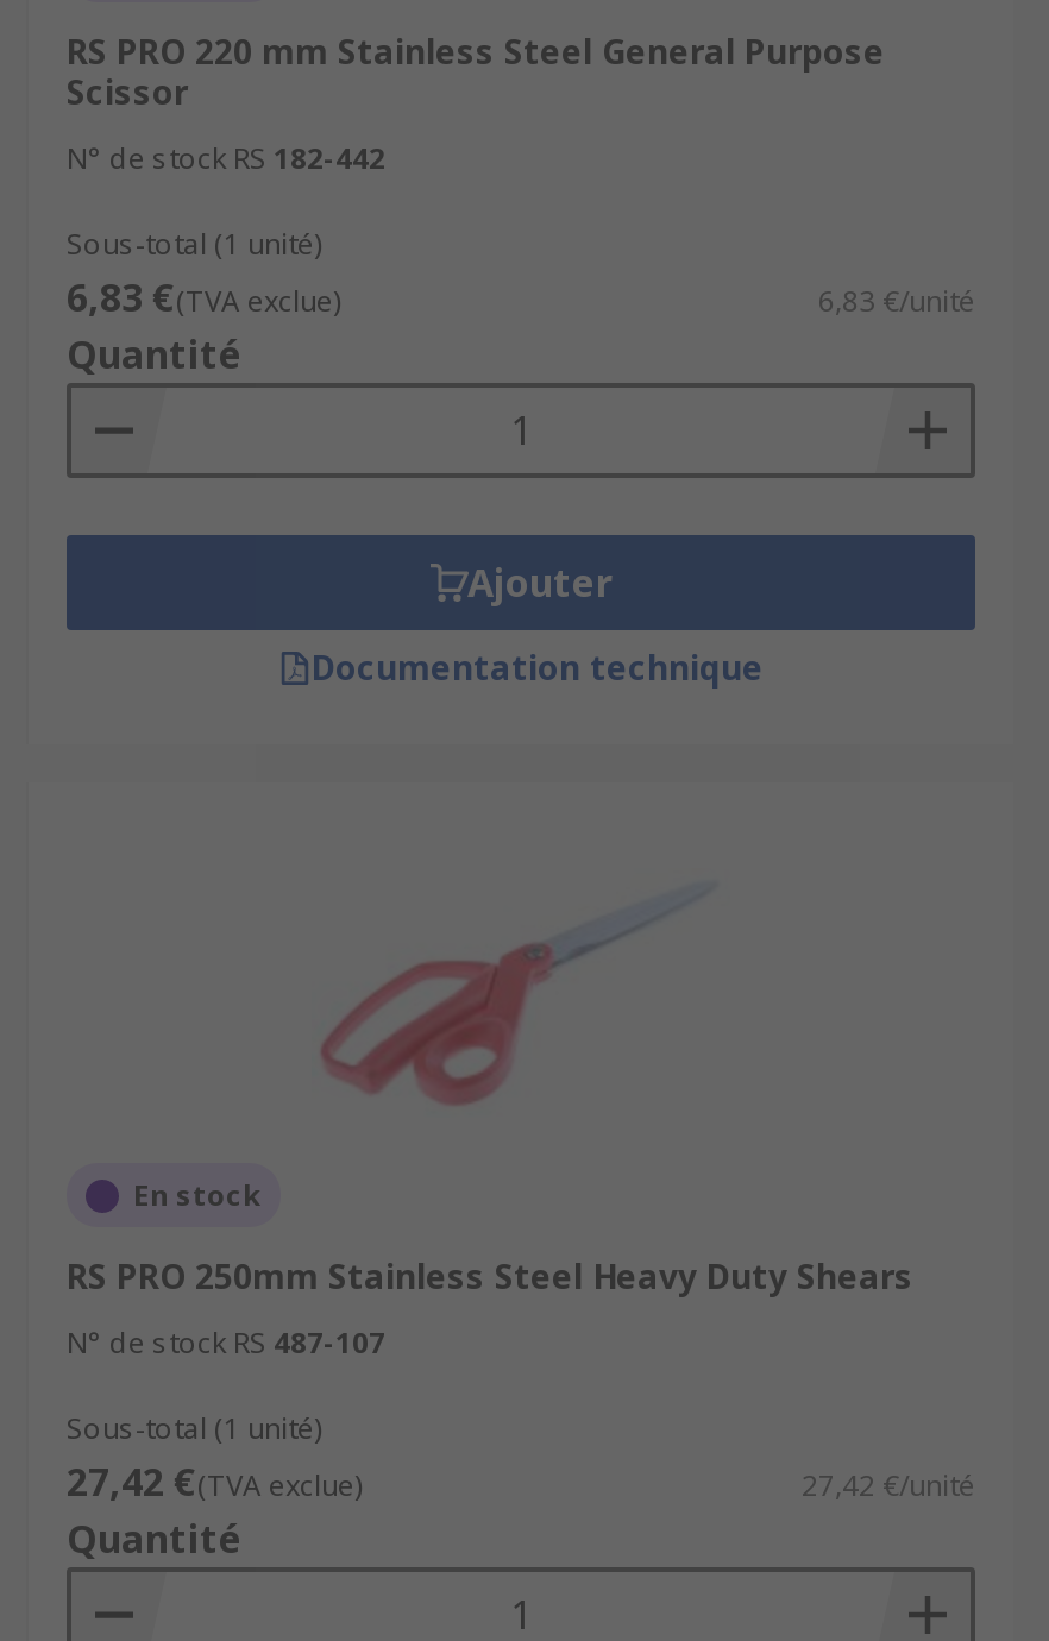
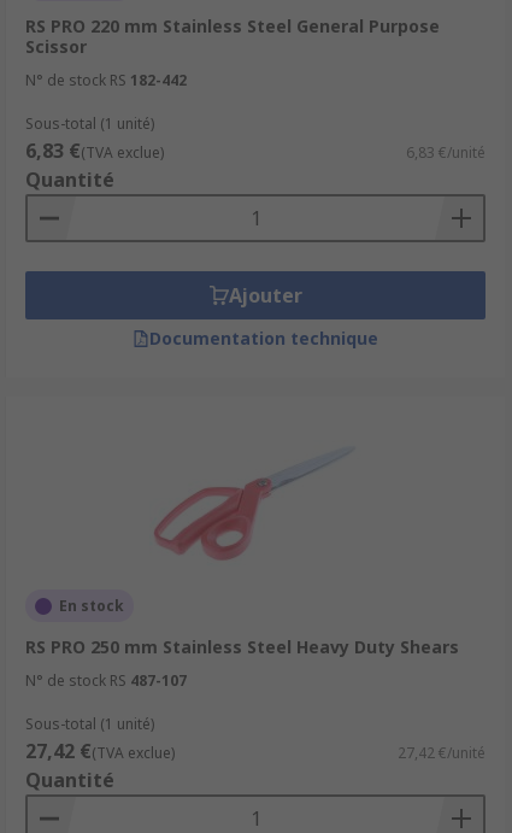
[67,1253,913,1299] RS PRO 250mm Stainless Steel Heavy Duty Shears -> [25,635,459,658] RS PRO 250 mm Stainless Steel Heavy Duty Shears

